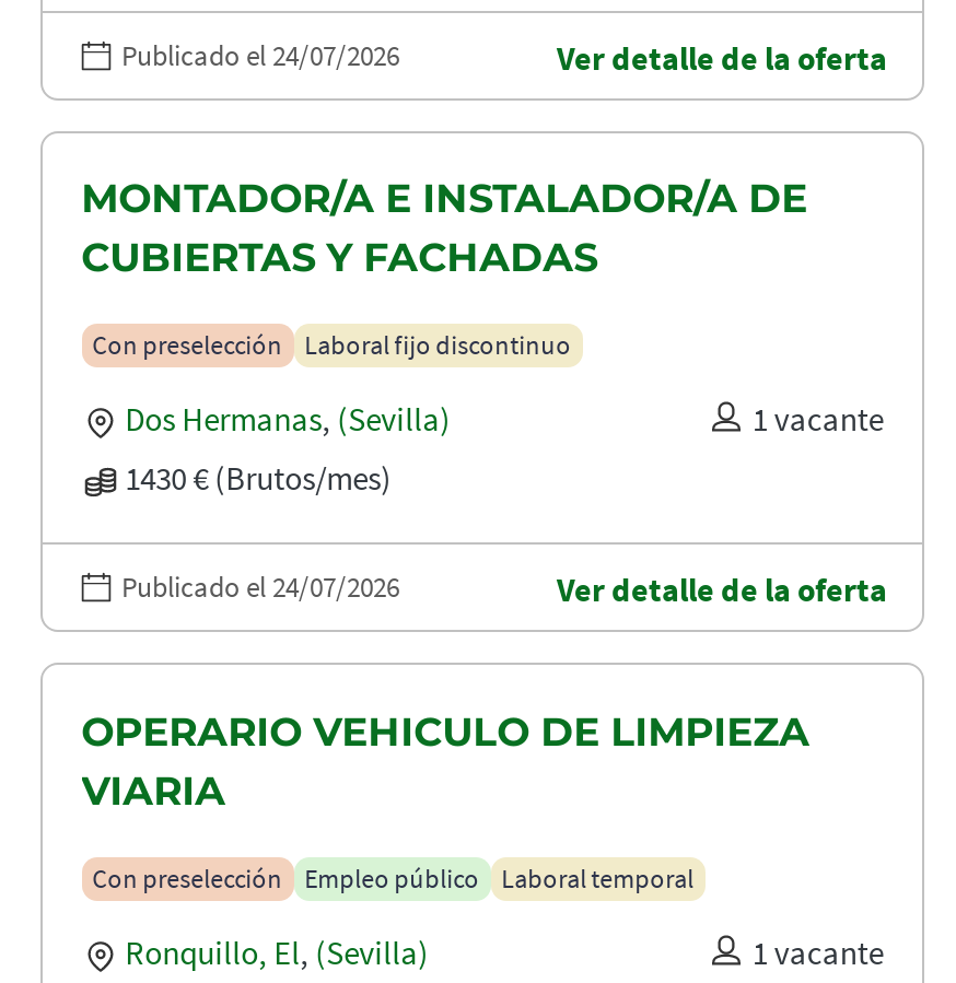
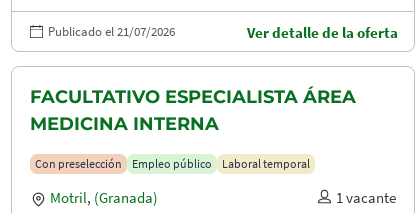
[121,36,399,73] Publicado el 24/07/2026 -> [48,23,175,40] Publicado el 21/07/2026
[81,175,887,815] MONTADOR/A E INSTALADOR/A DE | CUBIERTAS Y FACHADAS | Con preselección | Laboral fijo discontinuo | Dos Hermanas, (Sevilla) | 1 vacante | 1430 € (Brutos/mes) | Publicado el 24/07/2026 | Ver detalle de la oferta | OPERARIO VEHICULO DE LIMPIEZA | VIARIA -> [30,86,356,135] FACULTATIVO ESPECIALISTA ÁREA | MEDICINA INTERNA
[125,931,429,973] Ronquillo, El, (Sevilla) -> [50,188,158,207] Motril, (Granada)

